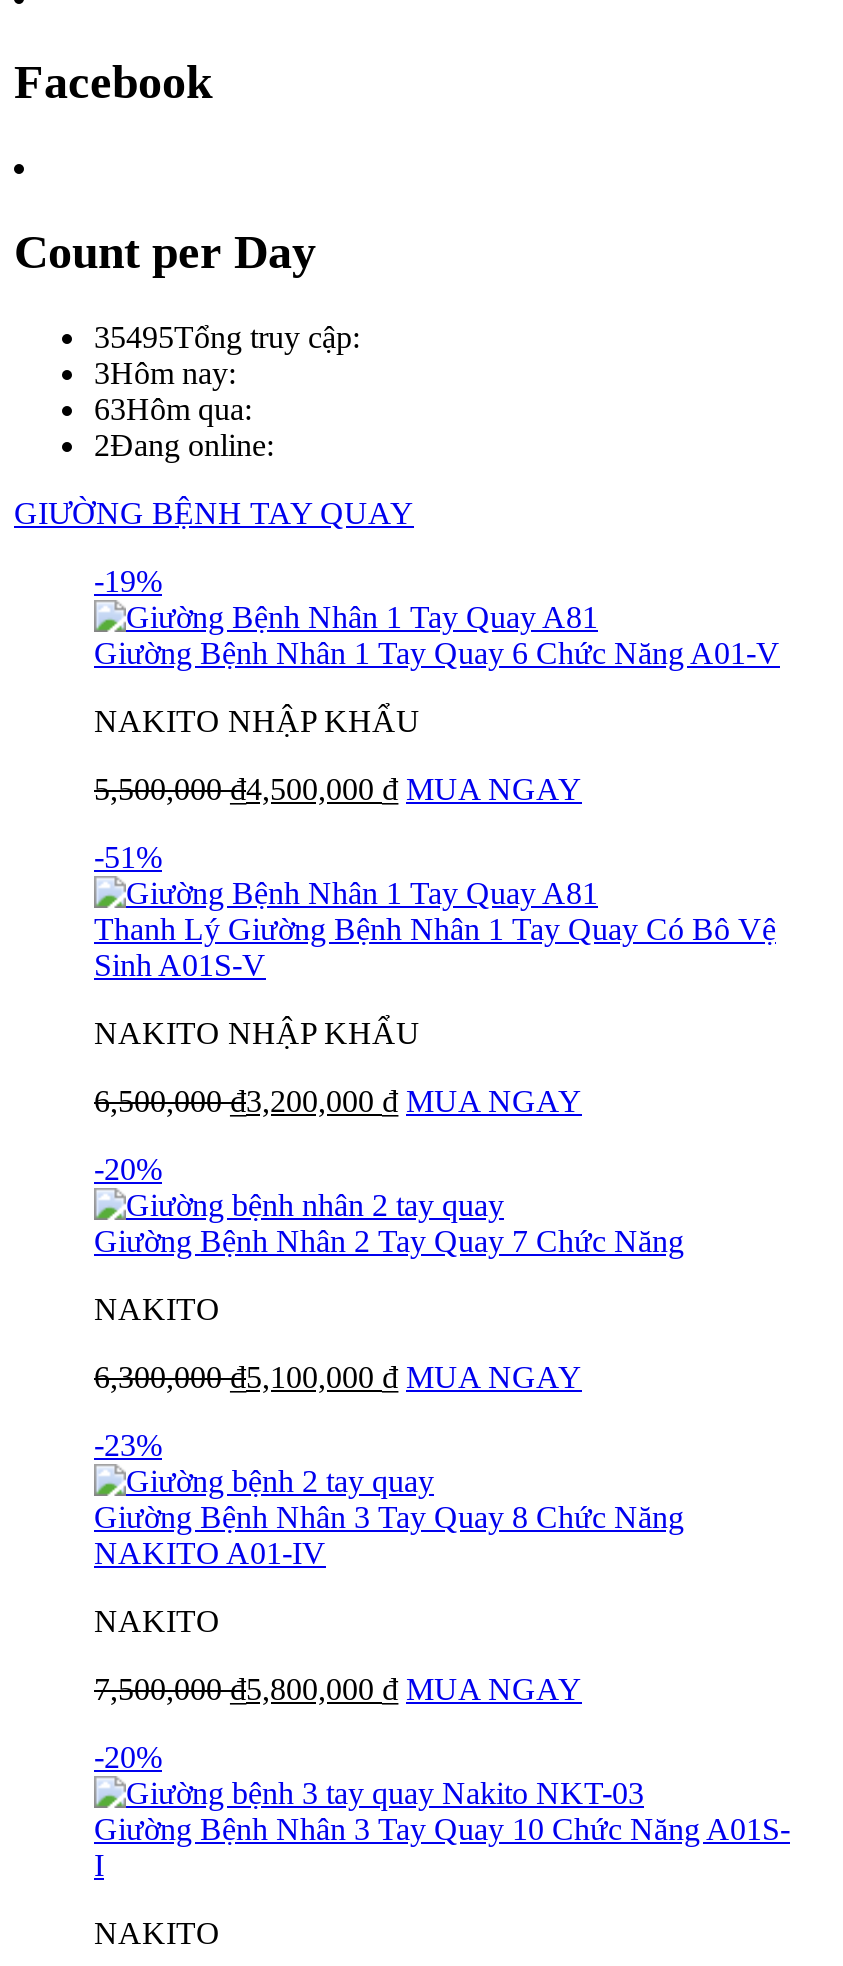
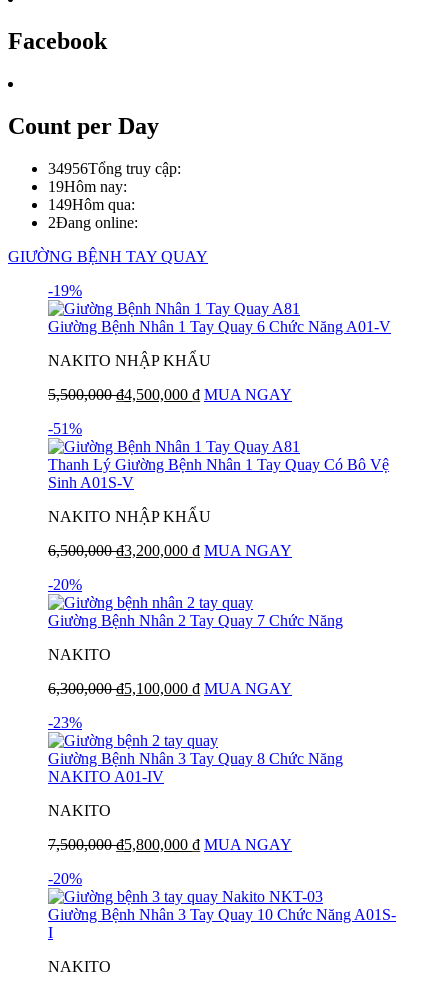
[94,319,360,353] 35495Tổng truy cập: -> [48,160,181,177] 34956Tổng truy cập:
[94,355,236,389] 3Hôm nay: -> [48,178,127,195] 19Hôm nay:
[94,391,252,425] 63Hôm qua: -> [48,196,135,213] 149Hôm qua:

